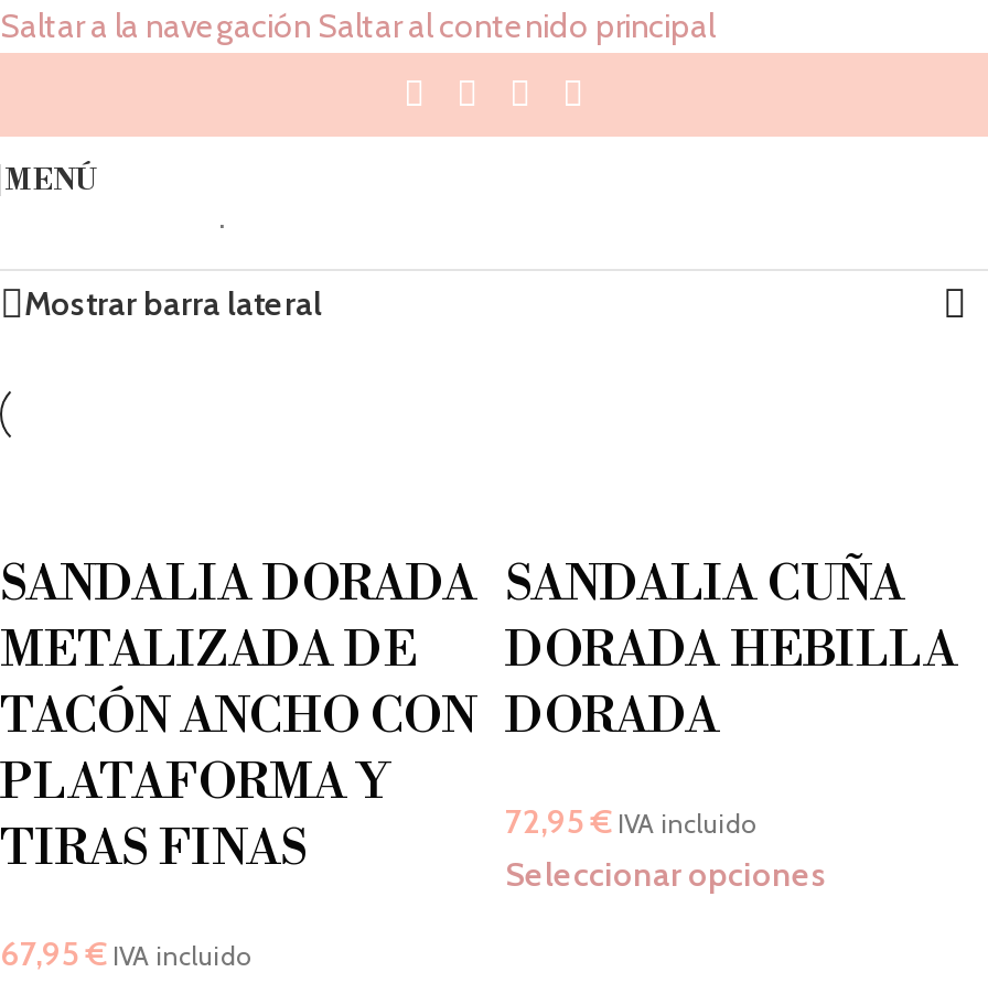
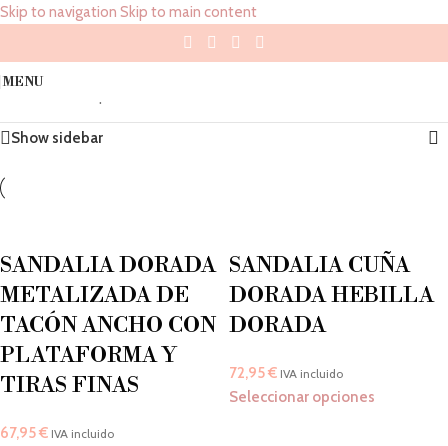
[0,7,715,46] Saltar a la navegación Saltar al contenido principal -> [0,3,257,21] Skip to navigation Skip to main content
[4,162,95,197] MENÚ -> [2,73,43,89] MENU
[24,284,322,323] Mostrar barra lateral -> [11,129,103,147] Show sidebar

